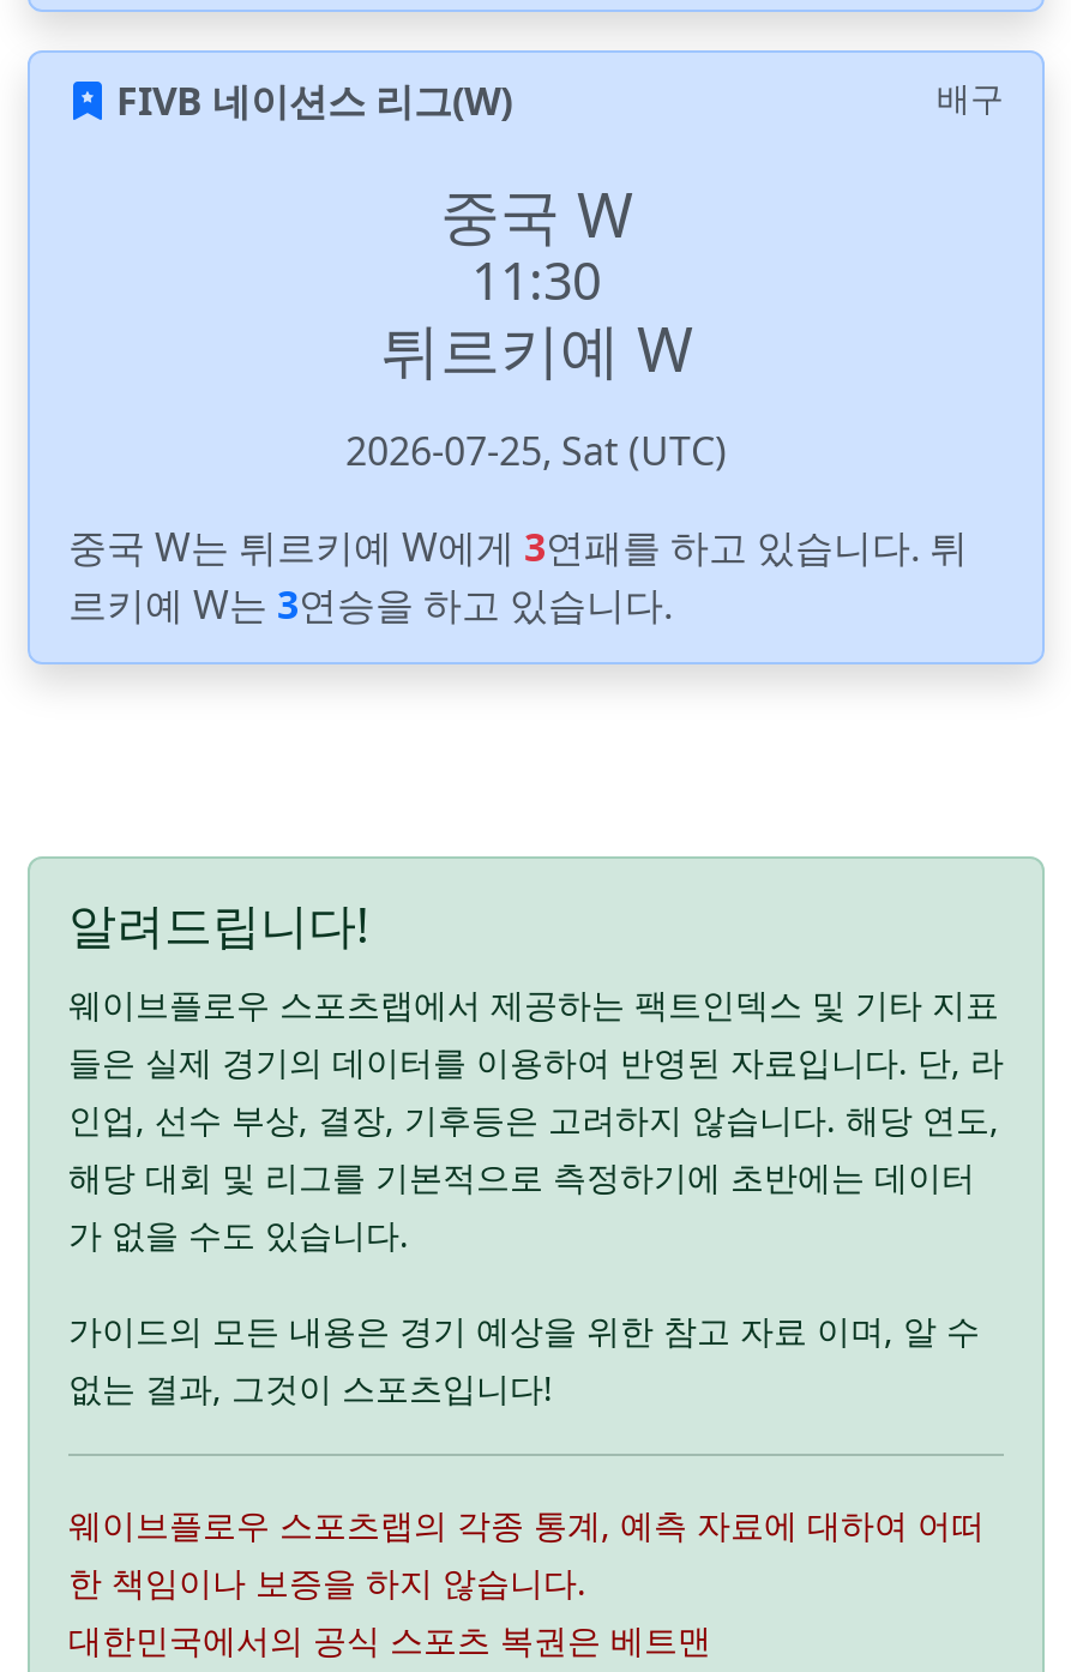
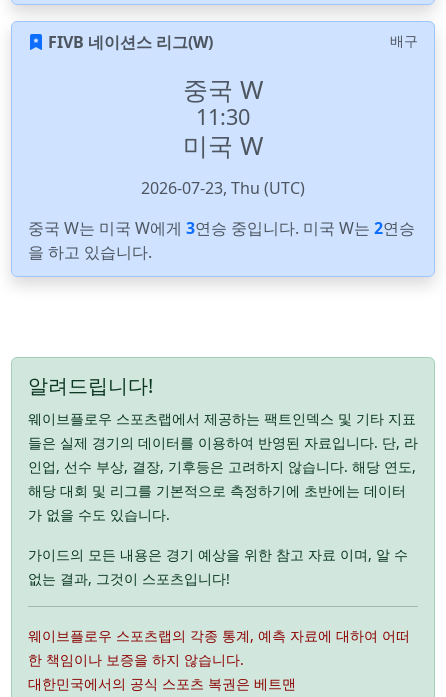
[345,307,727,477] 튀르키예 W | 2026-07-25, Sat (UTC) -> [141,128,305,199] 미국 W | 2026-07-23, Thu (UTC)
[68,521,968,631] 중국 W는 튀르키예 W에게 3연패를 하고 있습니다. 튀 | 르키예 W는 3연승을 하고 있습니다. -> [28,217,415,263] 중국 W는 미국 W에게 3연승 중입니다. 미국 W는 2연승 | 을 하고 있습니다.

